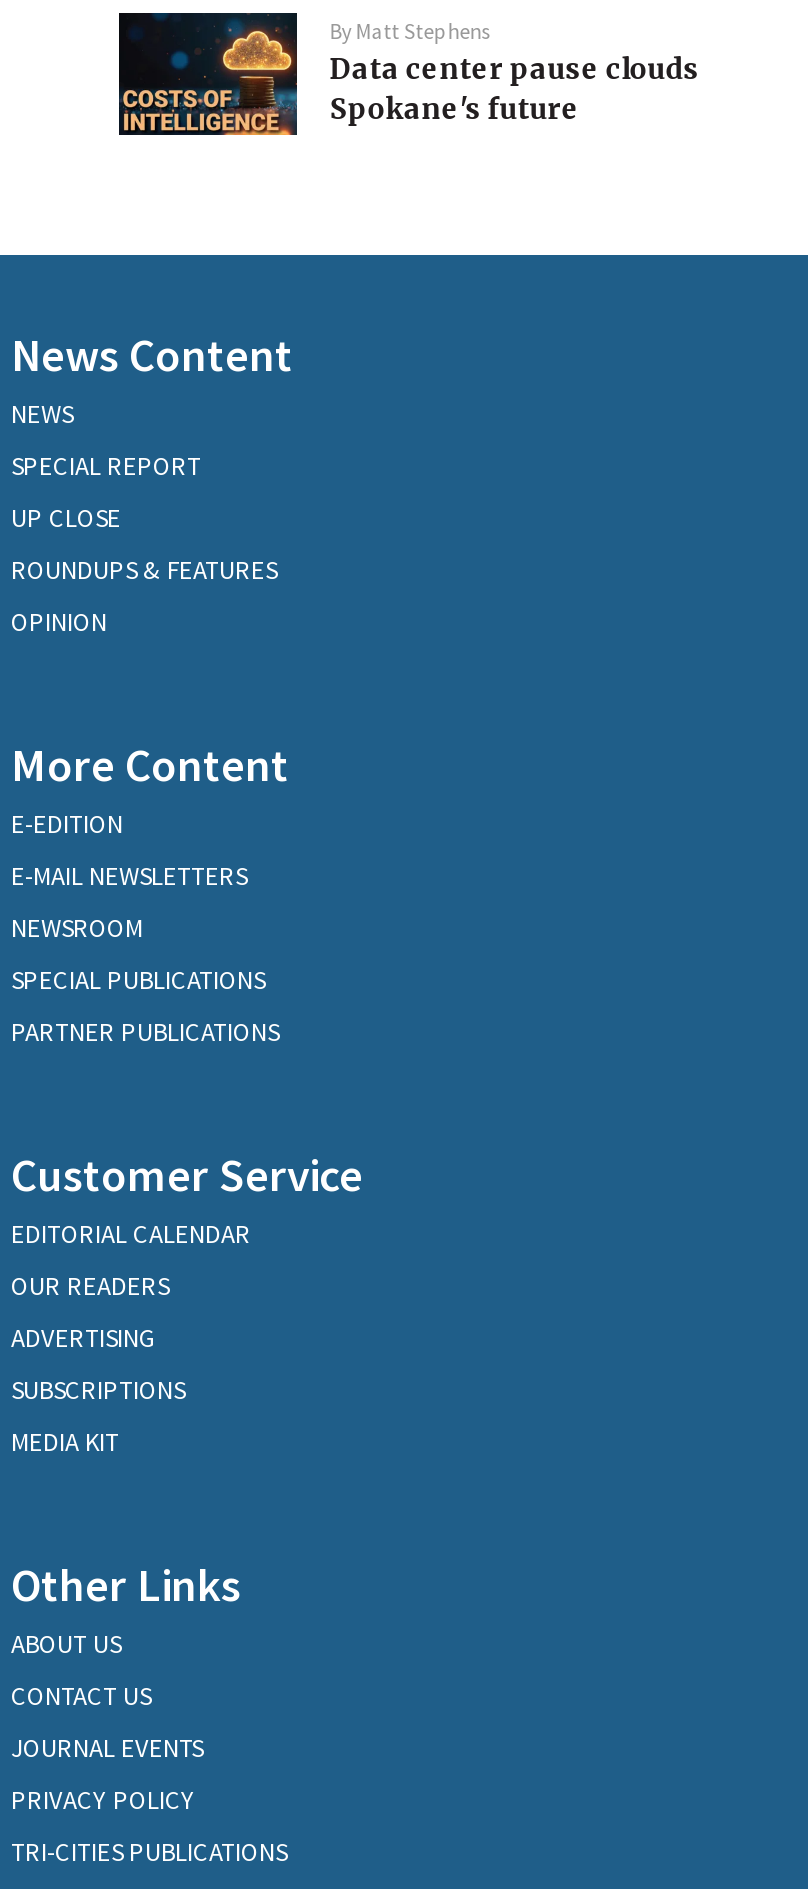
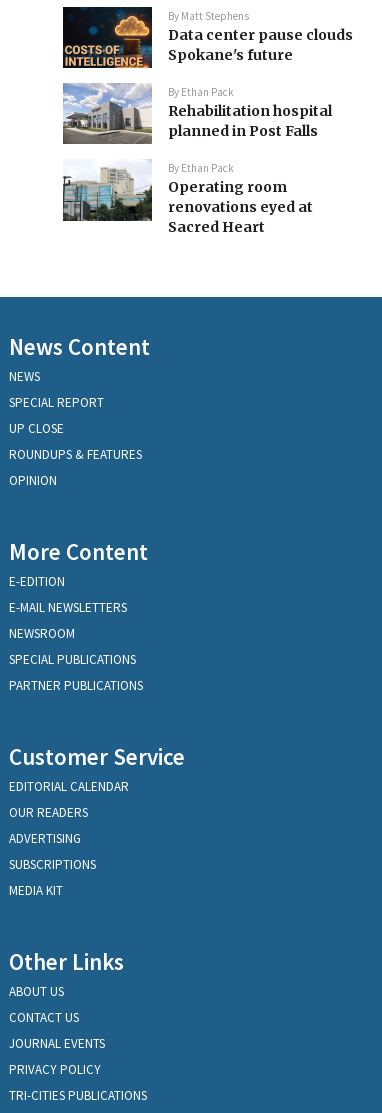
none -> [62,82,332,236] [image] | By Ethan Pack | Rehabilitation hospital | planned in Post Falls | By Ethan Pack | Operating room | renovations eyed at | Sacred Heart
none -> [62,159,153,237] [image]

